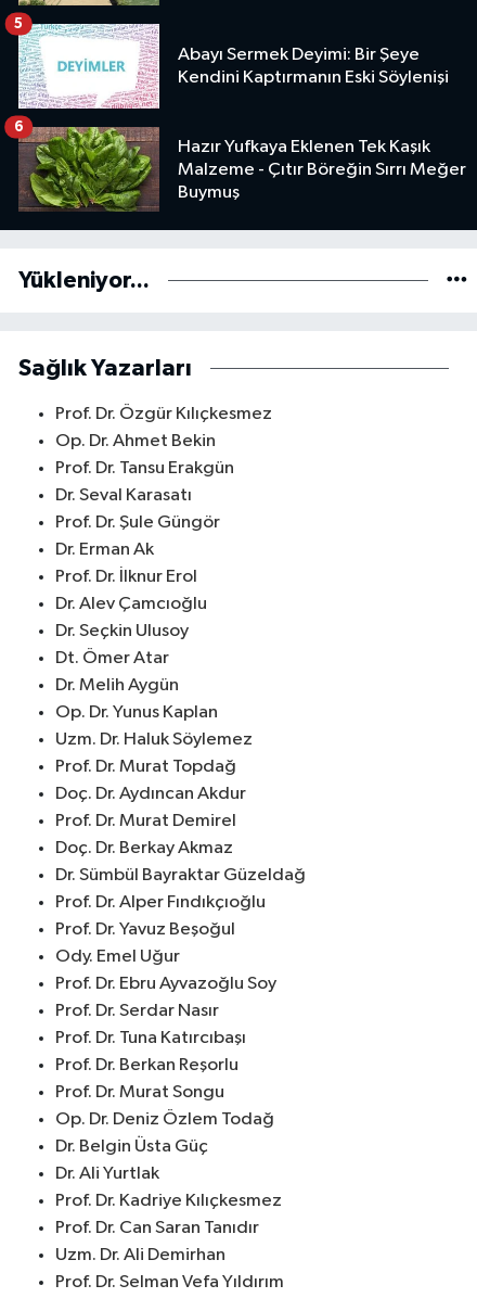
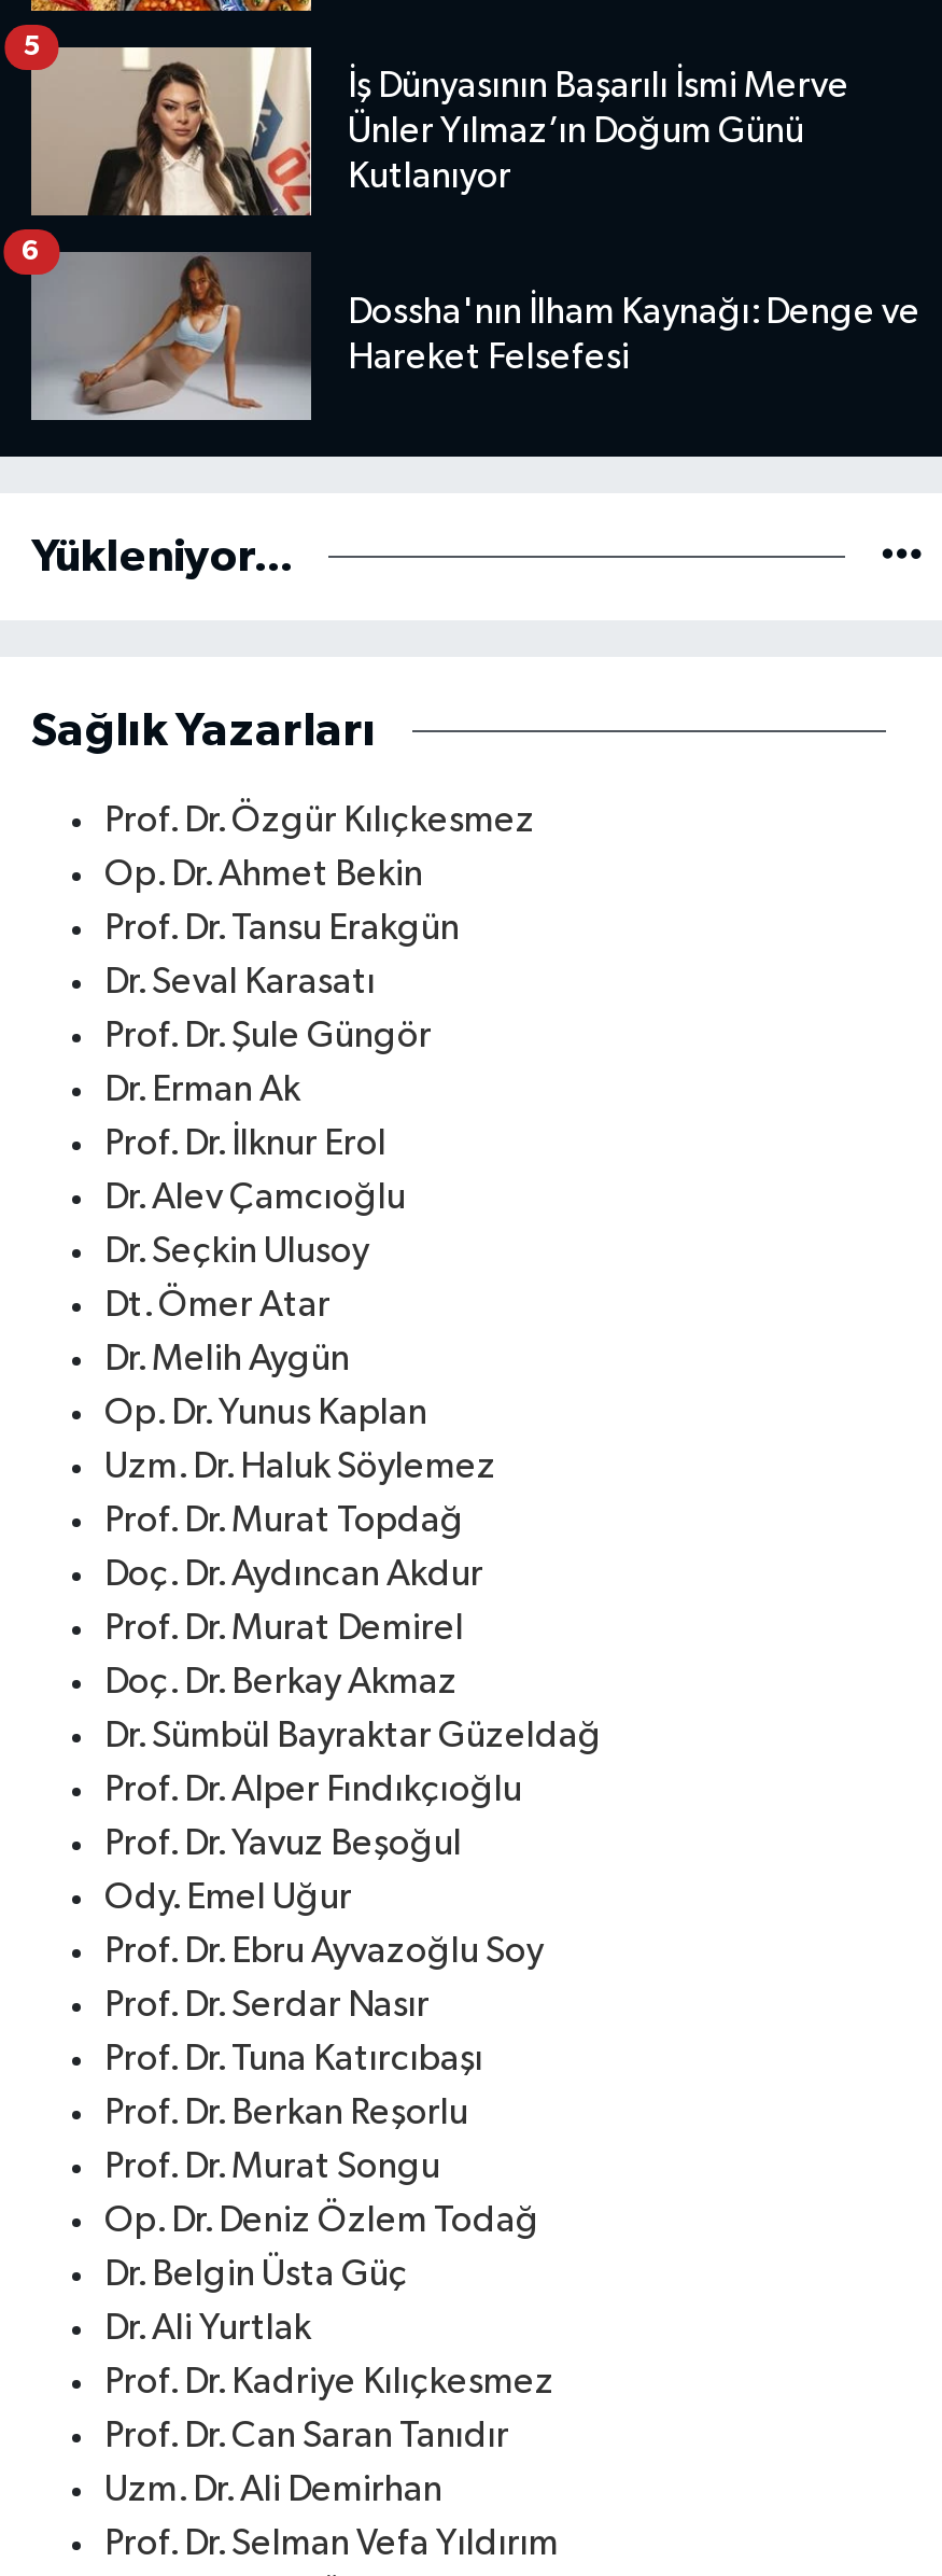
[17,24,449,110] [image] | Abayı Sermek Deyimi: Bir Şeye | Kendini Kaptırmanın Eski Söylenişi -> [29,47,849,218] [image] | İş Dünyasının Başarılı İsmi Merve | Ünler Yılmaz’ın Doğum Günü | Kutlanıyor
[18,127,466,212] [image] | Hazır Yufkaya Eklenen Tek Kaşık | Malzeme - Çıtır Böreğin Sırrı Meğer | Buymuş -> [31,252,920,422] [image] | Dossha'nın İlham Kaynağı: Denge ve | Hareket Felsefesi

